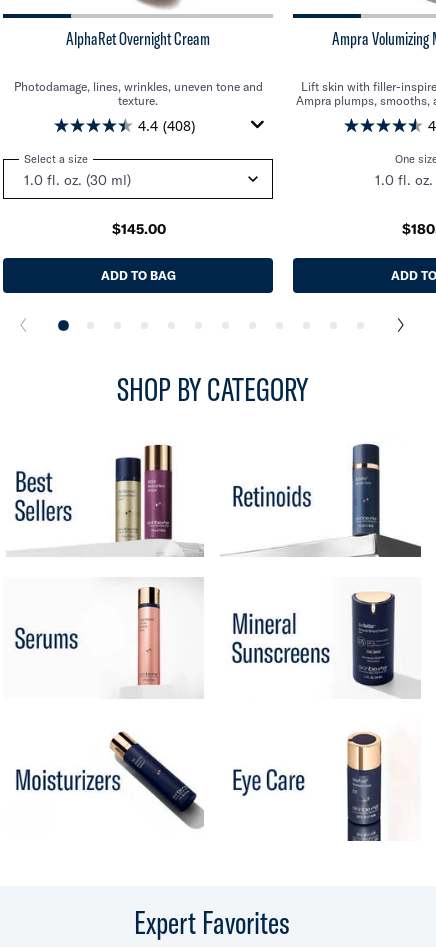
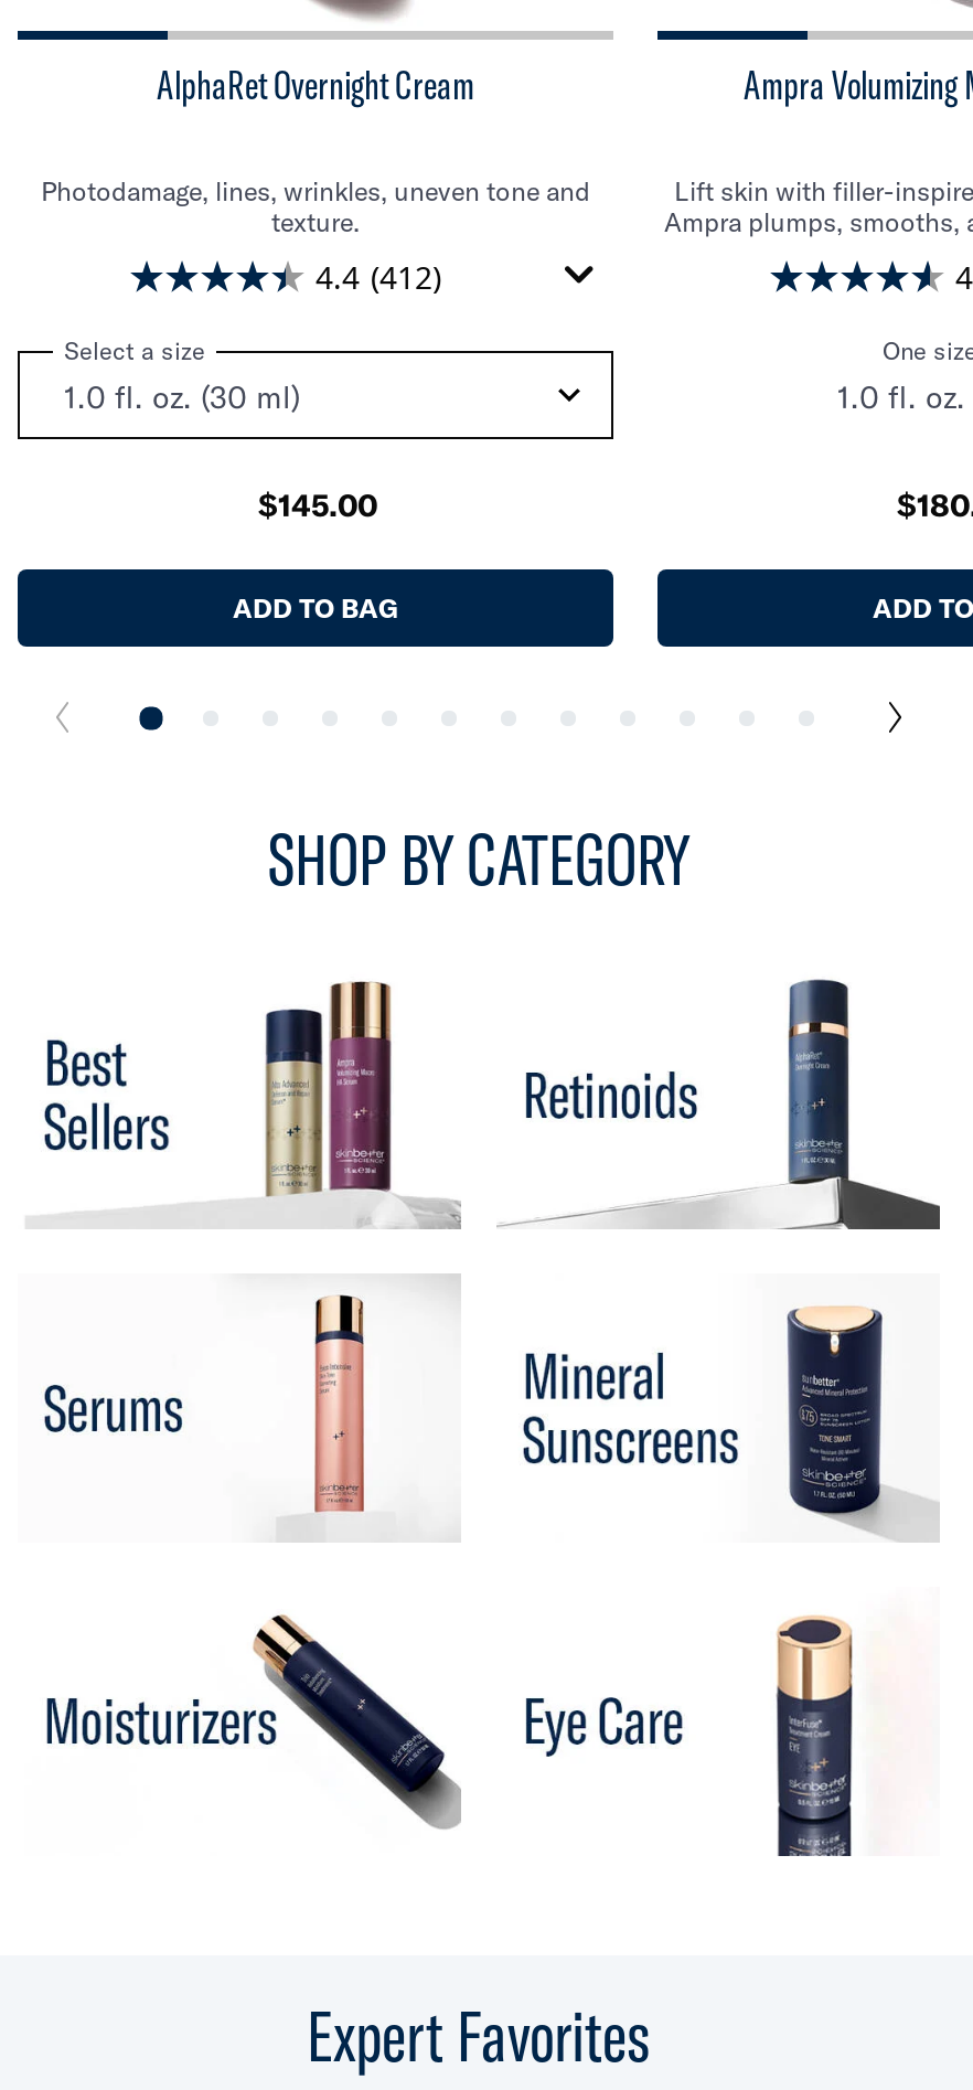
[138,116,195,135] 4.4 (408) -> [316,255,441,297] 4.4 (412)

